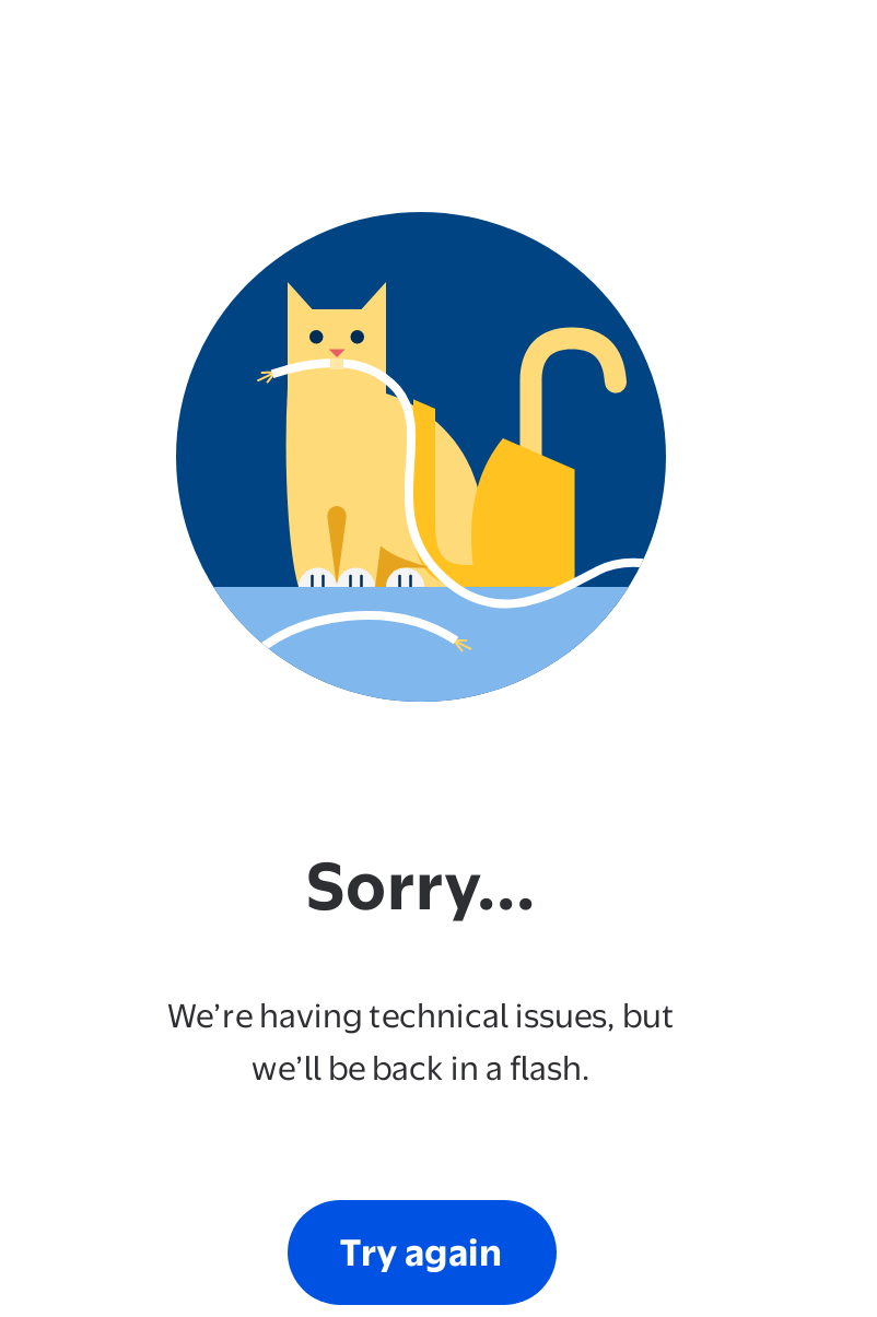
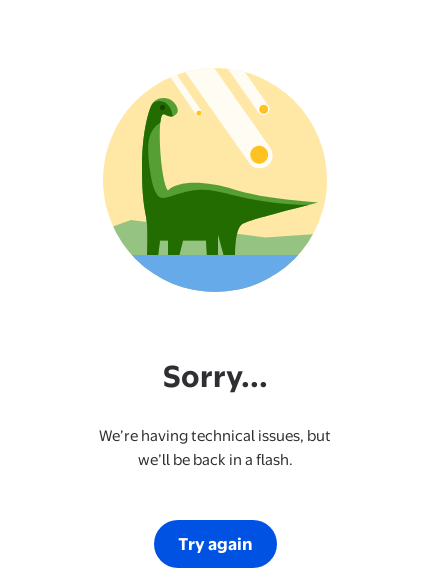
[174,210,668,654] [image] -> [103,68,327,269] [image]

